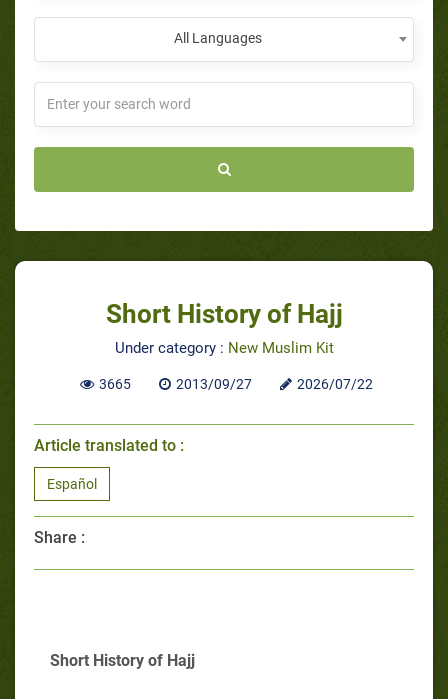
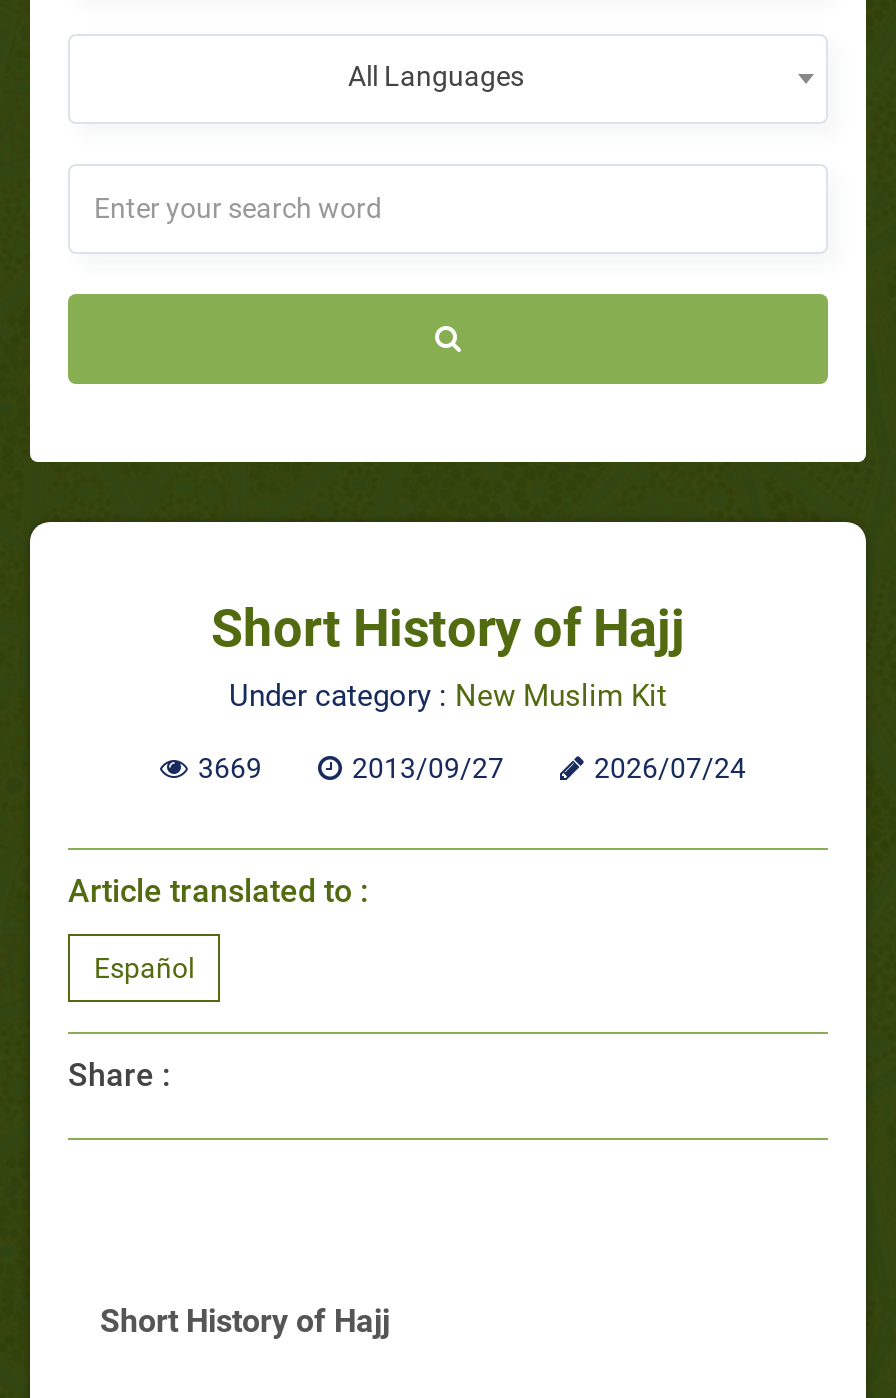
[99,376,131,392] 3665 -> [198,751,262,783] 3669
[297,376,373,392] 2026/07/22 -> [594,751,746,783] 2026/07/24

